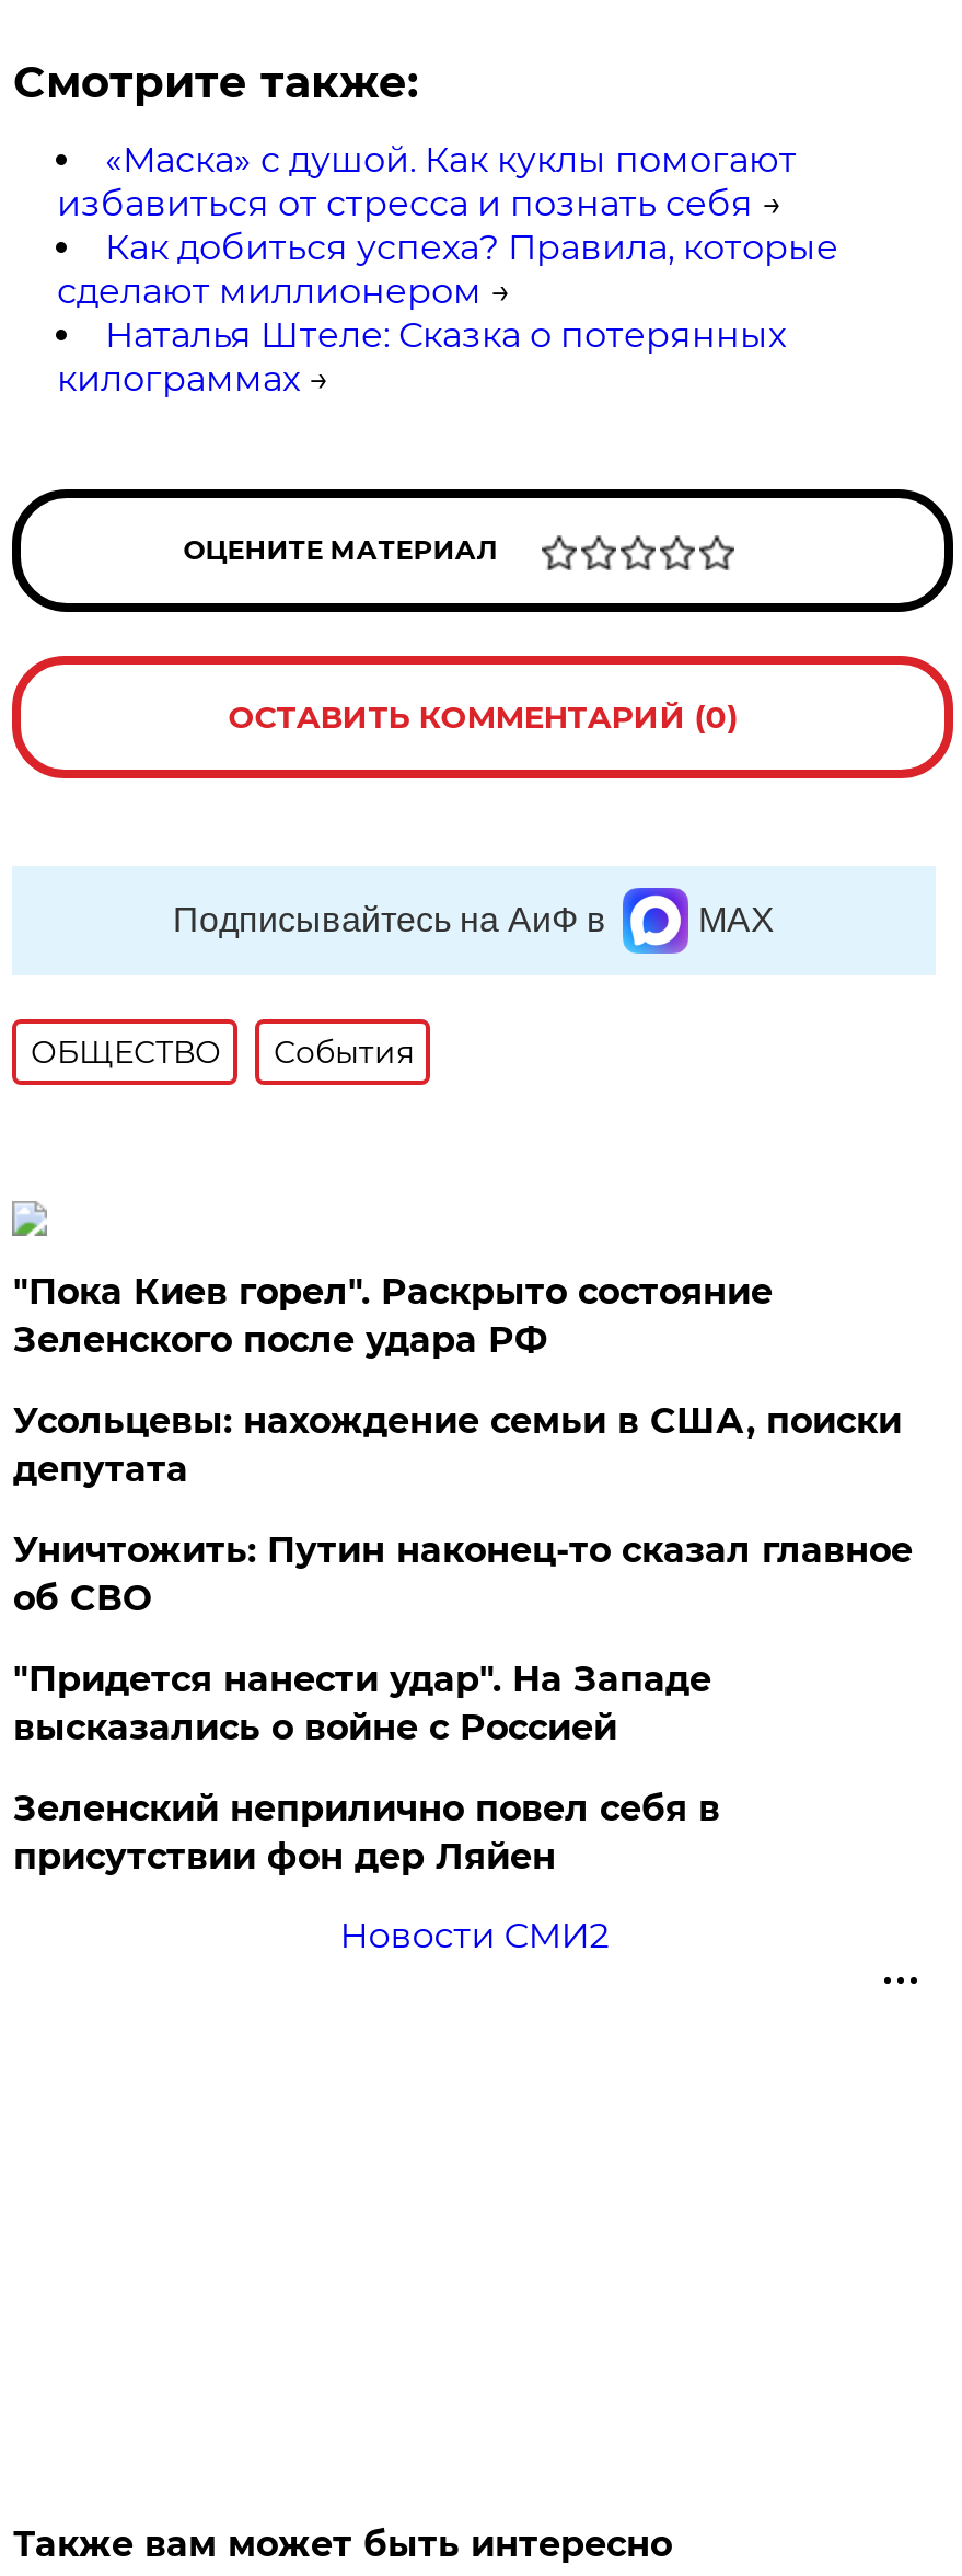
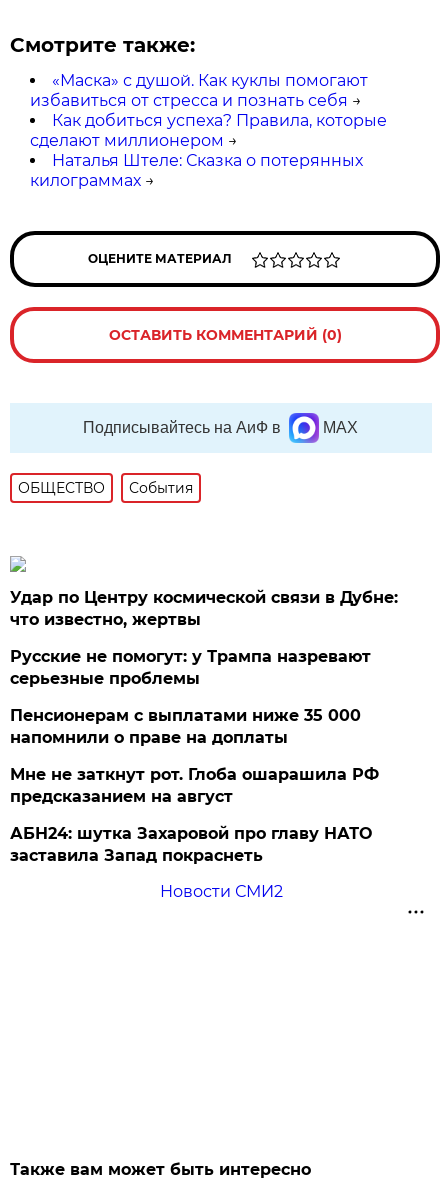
[13,1271,772,1361] "Пока Киев горел". Раскрыто состояние | Зеленского после удара РФ -> [10,588,398,629] Удар по Центру космической связи в Дубне: | что известно, жертвы
[13,1400,902,1490] Усольцевы: нахождение семьи в США, поиски | депутата -> [10,647,371,688] Русские не помогут: у Трампа назревают | серьезные проблемы
[13,1529,913,1619] Уничтожить: Путин наконец-то сказал главное | об СВО -> [10,706,361,747] Пенсионерам с выплатами ниже 35 000 | напомнили о праве на доплаты
[13,1659,711,1748] "Придется нанести удар". На Западе | высказались о войне с Россией -> [10,765,379,806] Мне не заткнут рот. Глоба ошарашила РФ | предсказанием на август
[13,1788,720,1878] Зеленский неприлично повел cебя в | присутствии фон дер Ляйен -> [10,824,372,865] АБН24: шутка Захаровой про главу НАТО | заставила Запад покраснеть

